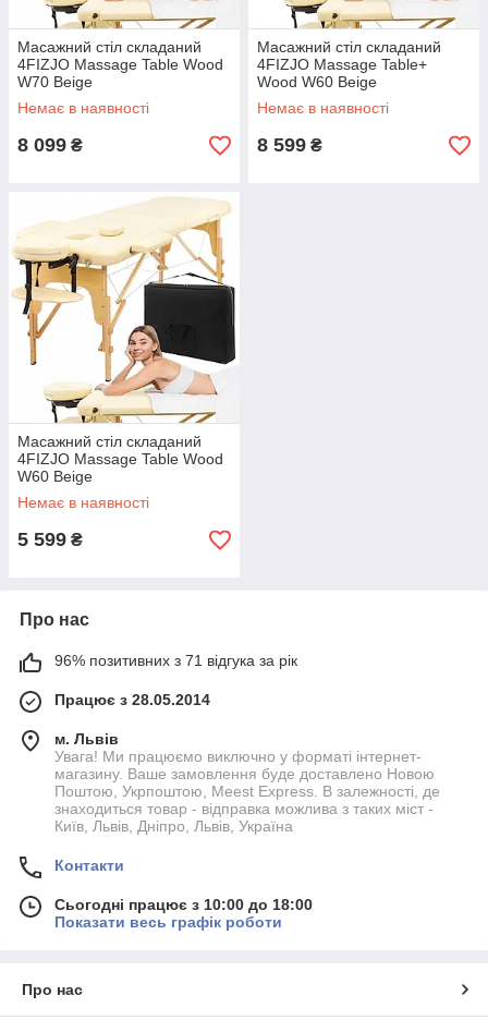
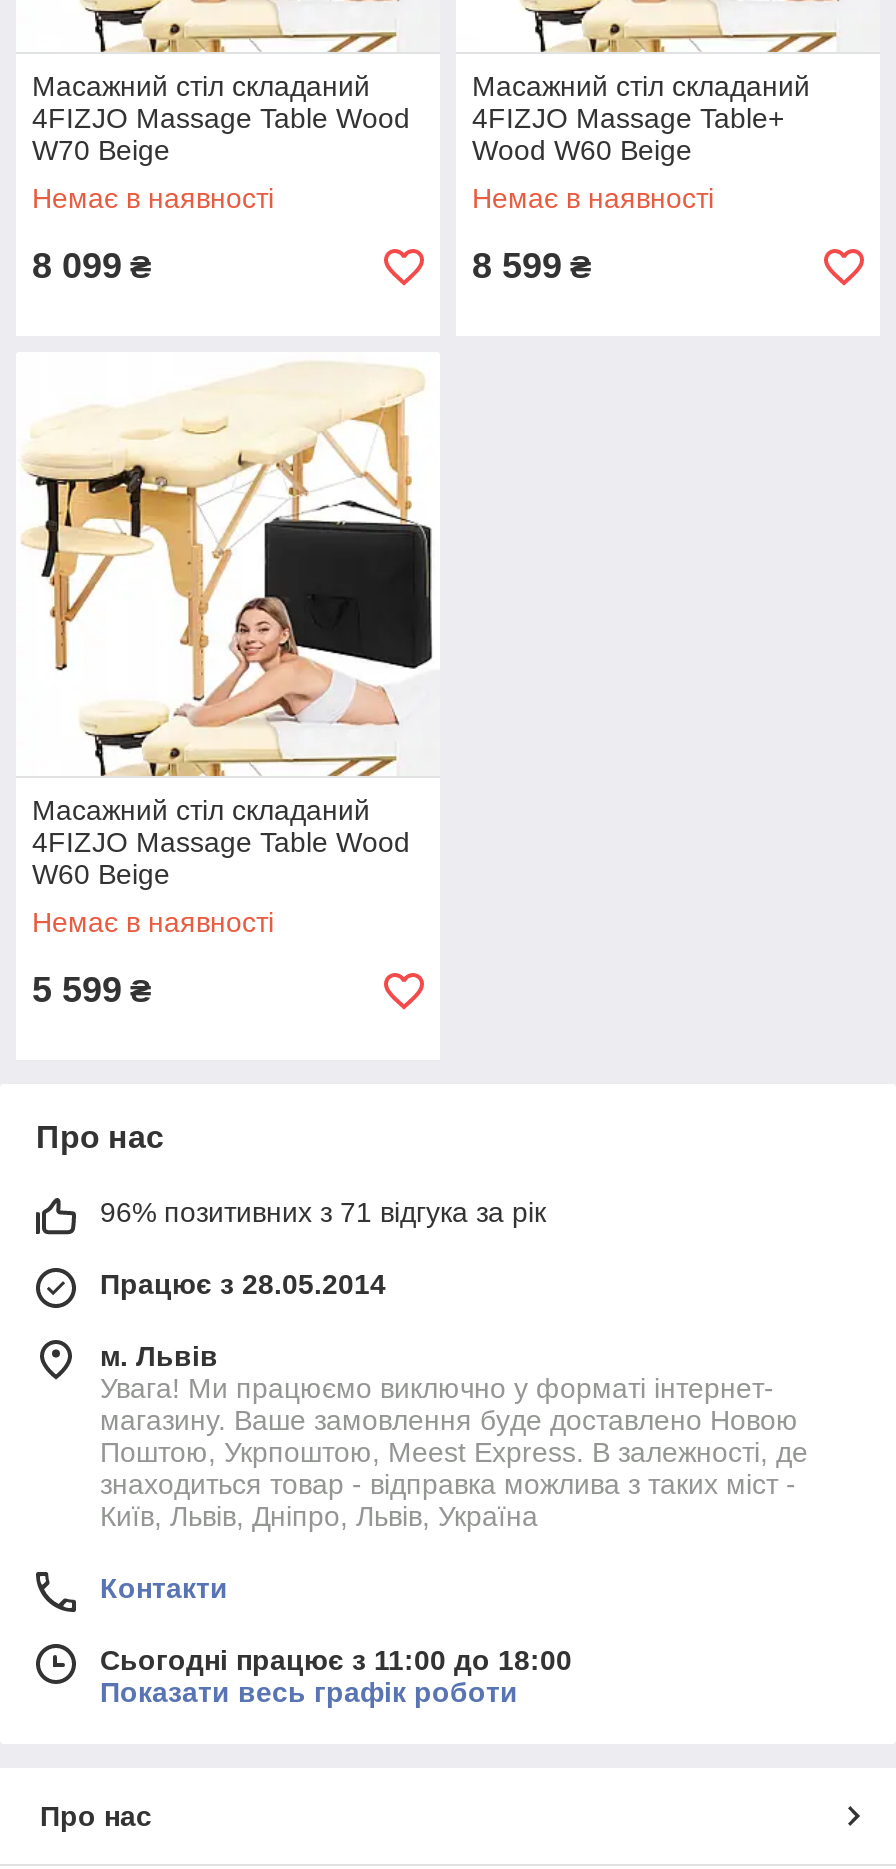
[54,896,313,913] Сьогодні працює з 10:00 до 18:00 -> [100,1644,572,1676] Сьогодні працює з 11:00 до 18:00

